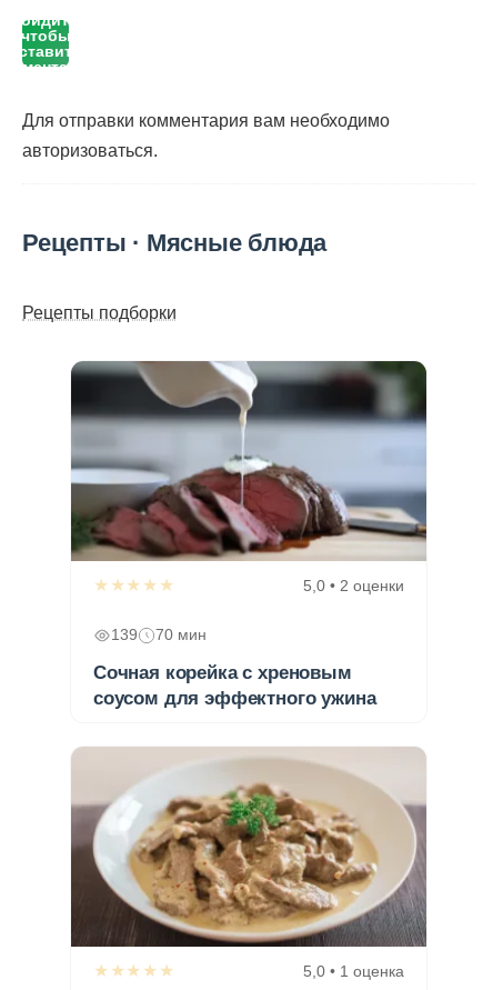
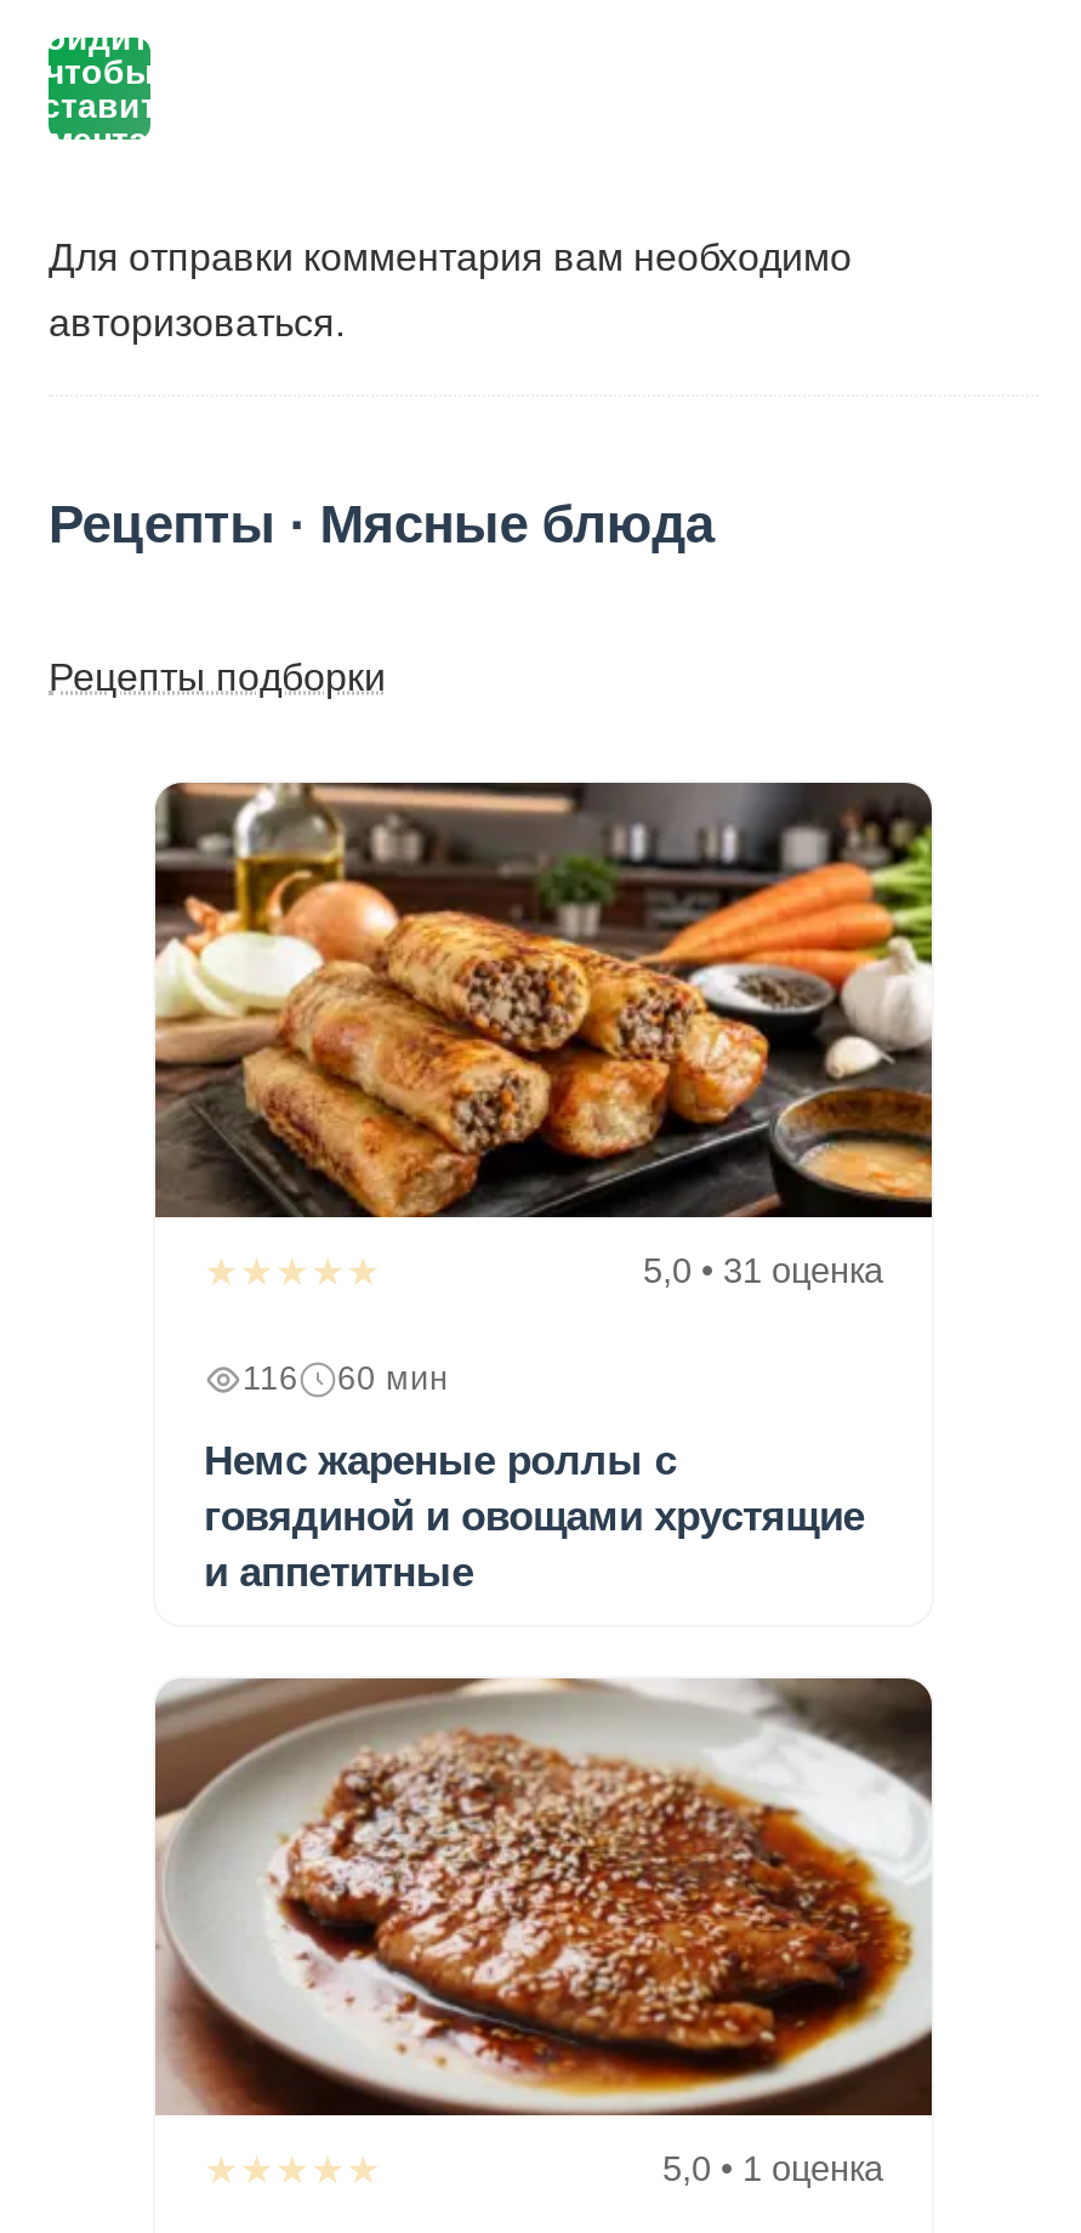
[71,360,427,594] [image] | 5,0 • 2 оценки -> [153,782,934,1291] [image] | 5,0 • 31 оценка
[111,627,207,643] 139 | 70 мин -> [243,1361,449,1398] 116 | 60 мин
[93,662,376,709] Сочная корейка с хреновым | соусом для эффектного ужина -> [204,1439,864,1597] Немс жареные роллы с | говядиной и овощами хрустящие | и аппетитные
[71,747,426,948] [image] -> [155,1677,934,2119] [image]

